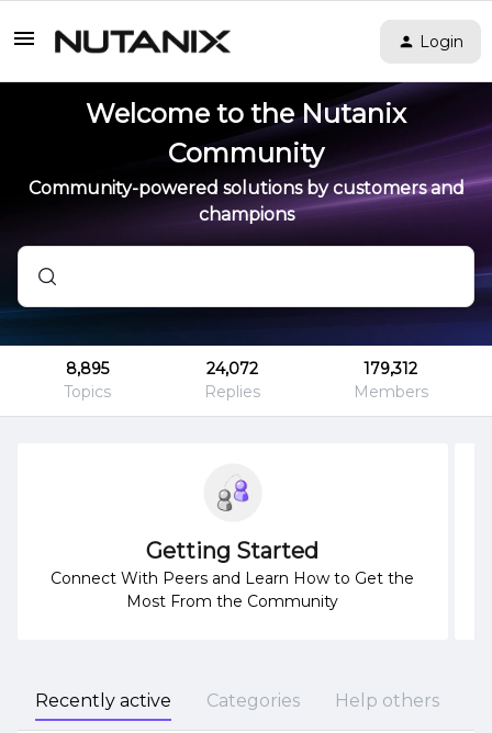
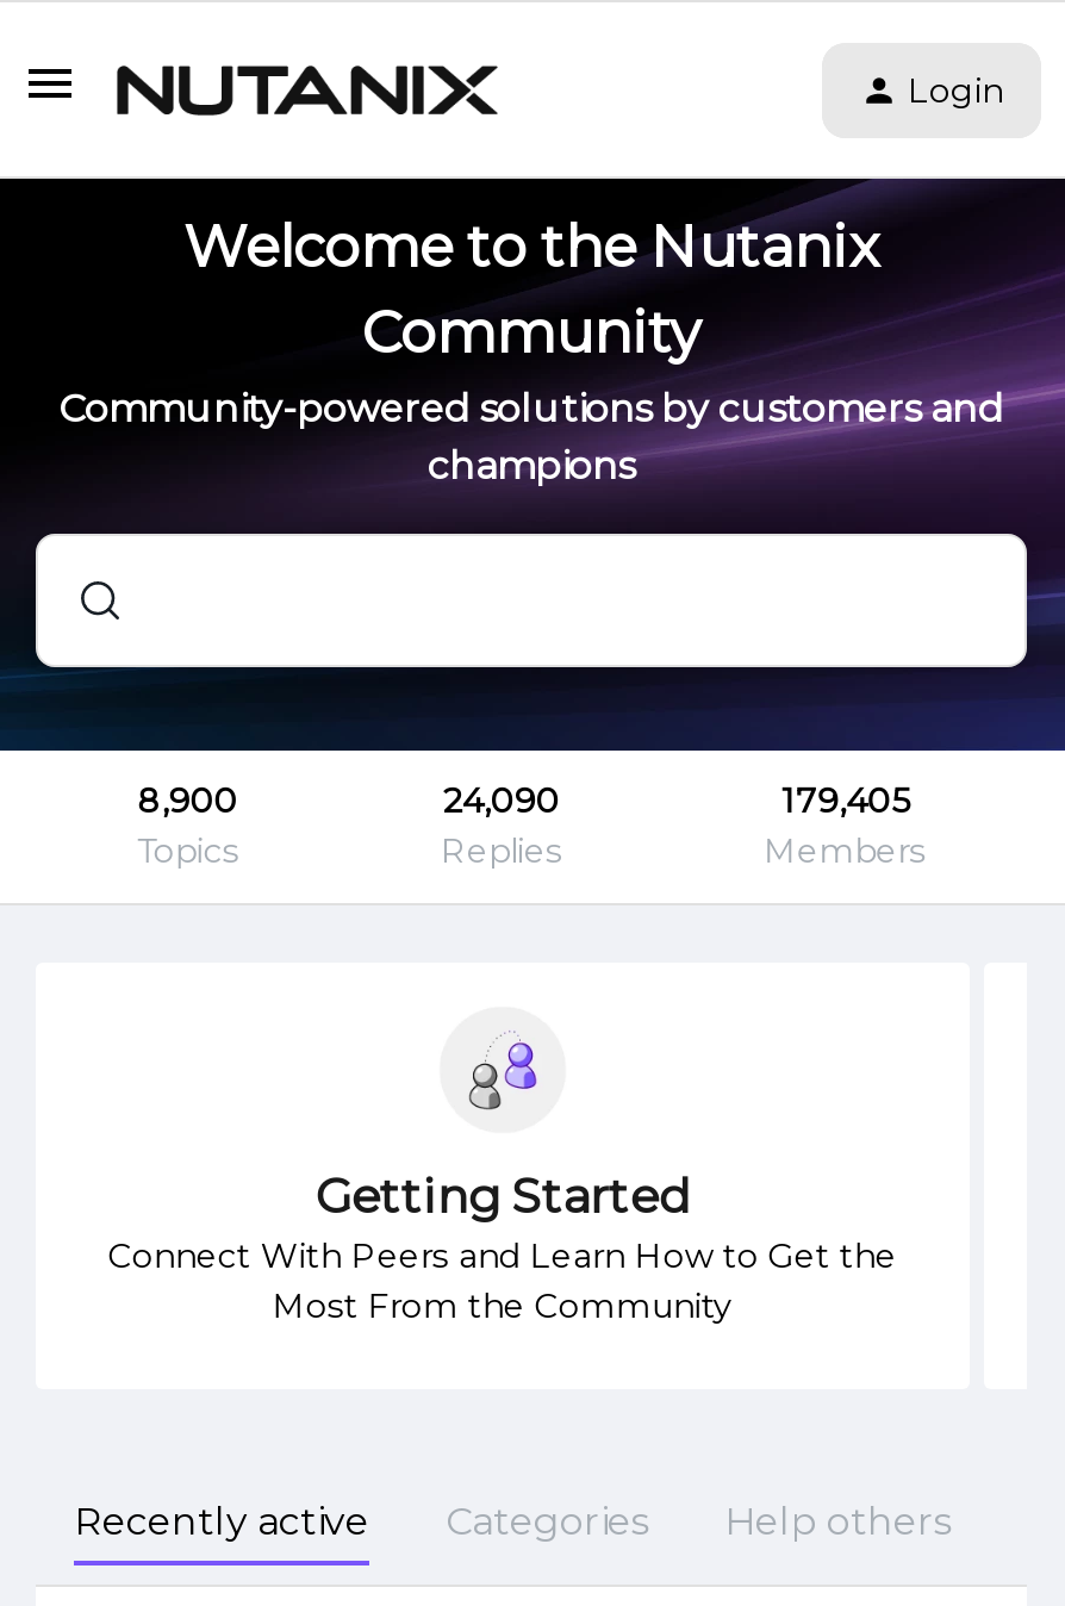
[66,359,109,379] 8,895 -> [138,779,238,822] 8,900
[206,359,258,379] 24,072 -> [443,779,560,822] 24,090
[364,359,417,379] 179,312 -> [782,779,908,822] 179,405

